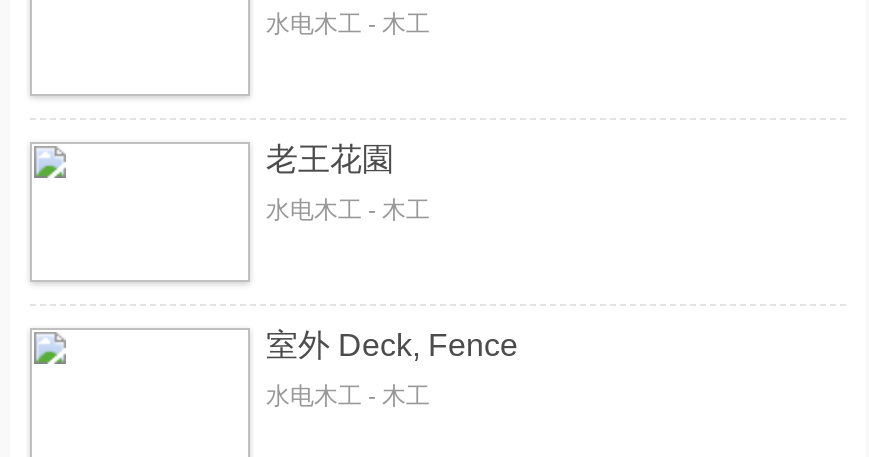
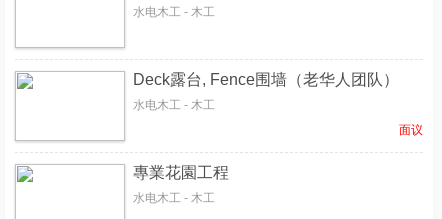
[266,142,394,176] 老王花園 -> [133,71,399,88] Deck露台, Fence围墙（老华人团队）
[266,328,518,362] 室外 Deck, Fence -> [133,123,423,181] 面议 | 專業花園工程

